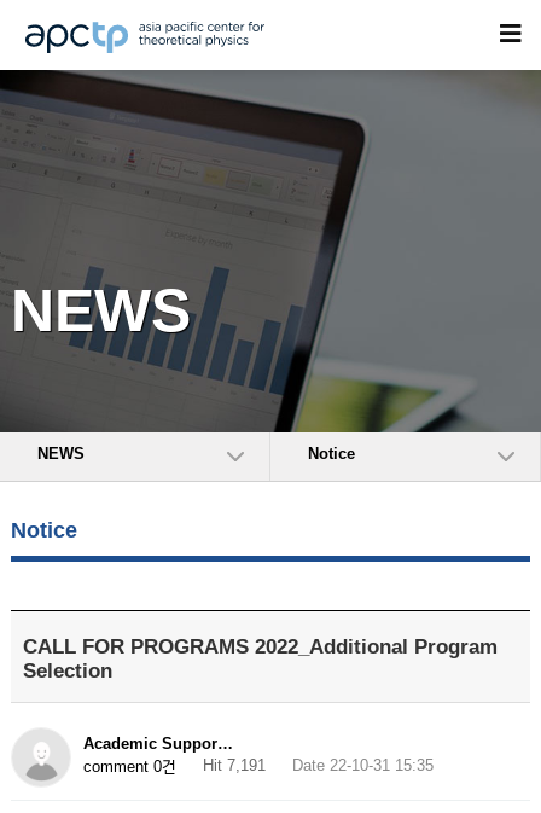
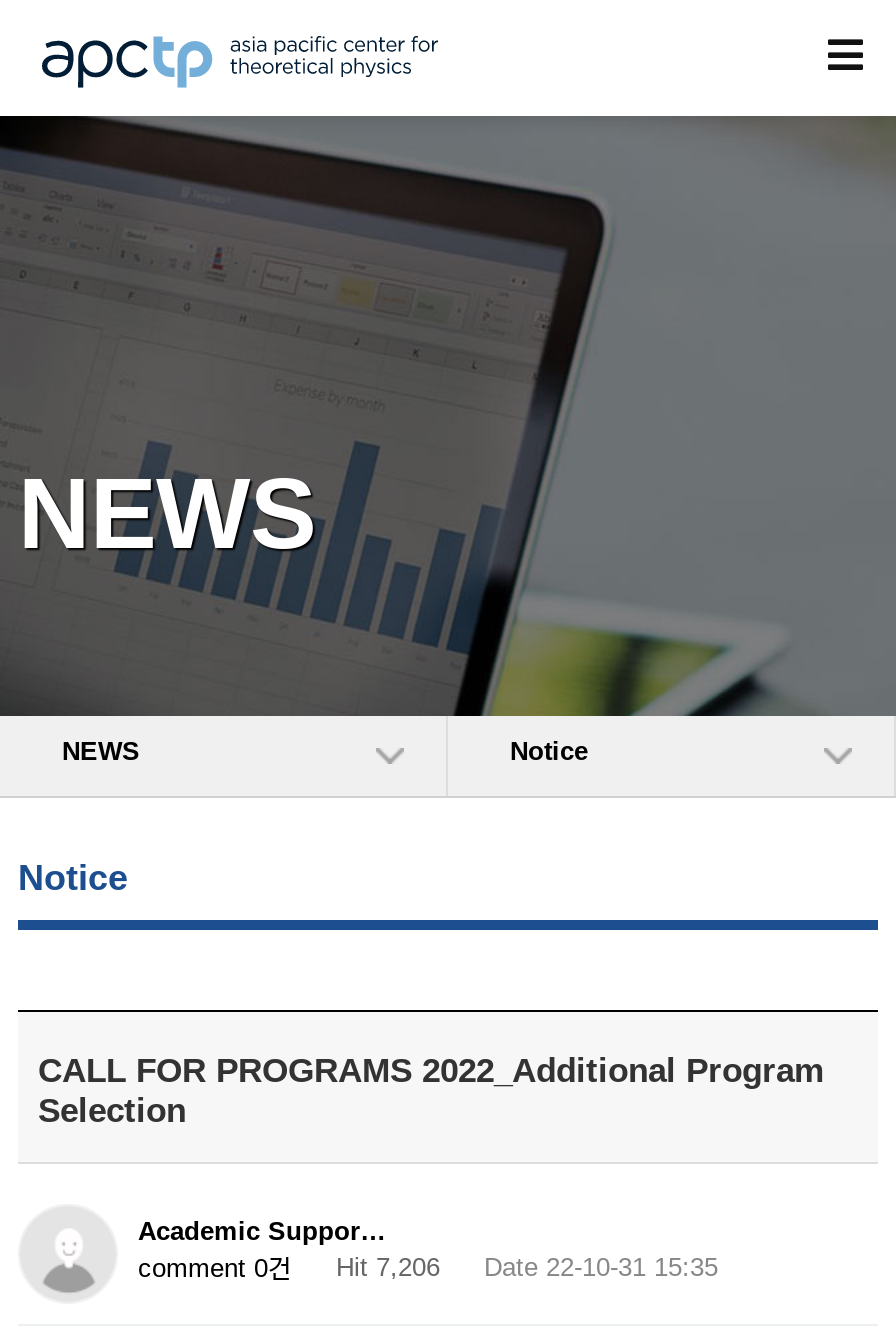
[83,756,434,775] comment 0건 Hit 7,191 Date 22-10-31 15:35 -> [138,1252,718,1283] comment 0건 Hit 7,206 Date 22-10-31 15:35

